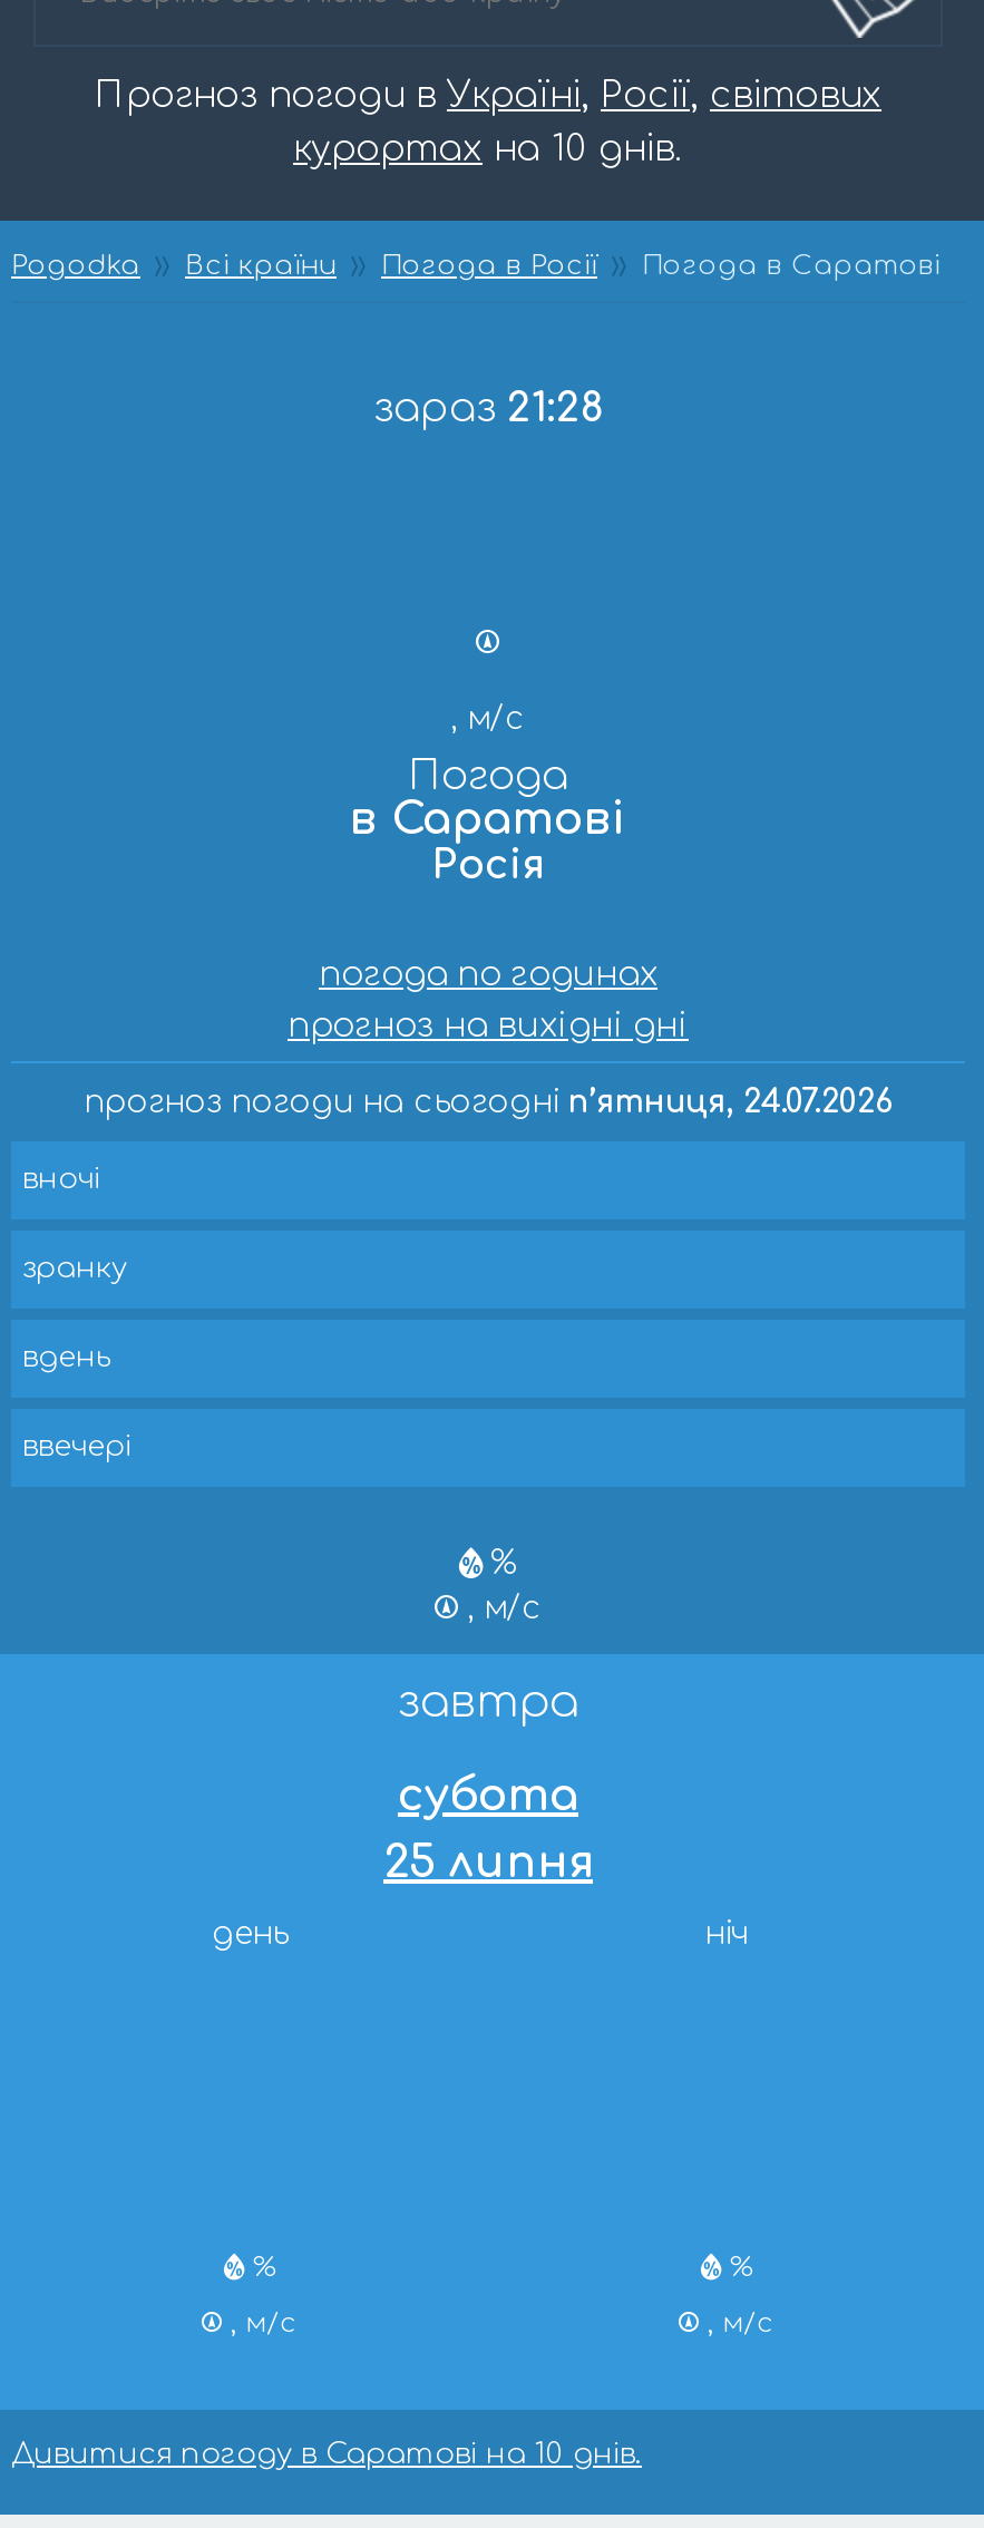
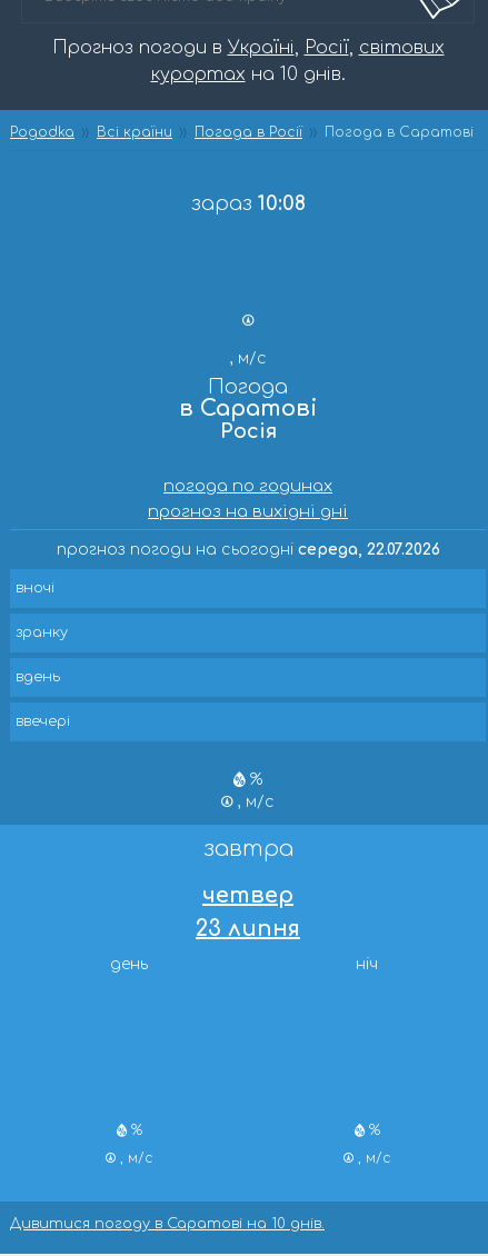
[373,386,603,430] зараз 21:28 -> [191,192,305,215] зараз 10:08
[84,1086,893,1119] прогноз погоди на сьогодні п’ятниця, 24.07.2026 -> [56,541,440,558] прогноз погоди на сьогодні середа, 22.07.2026
[383,1770,593,1888] субота | 25 липня -> [196,883,300,941] четвер | 23 липня

